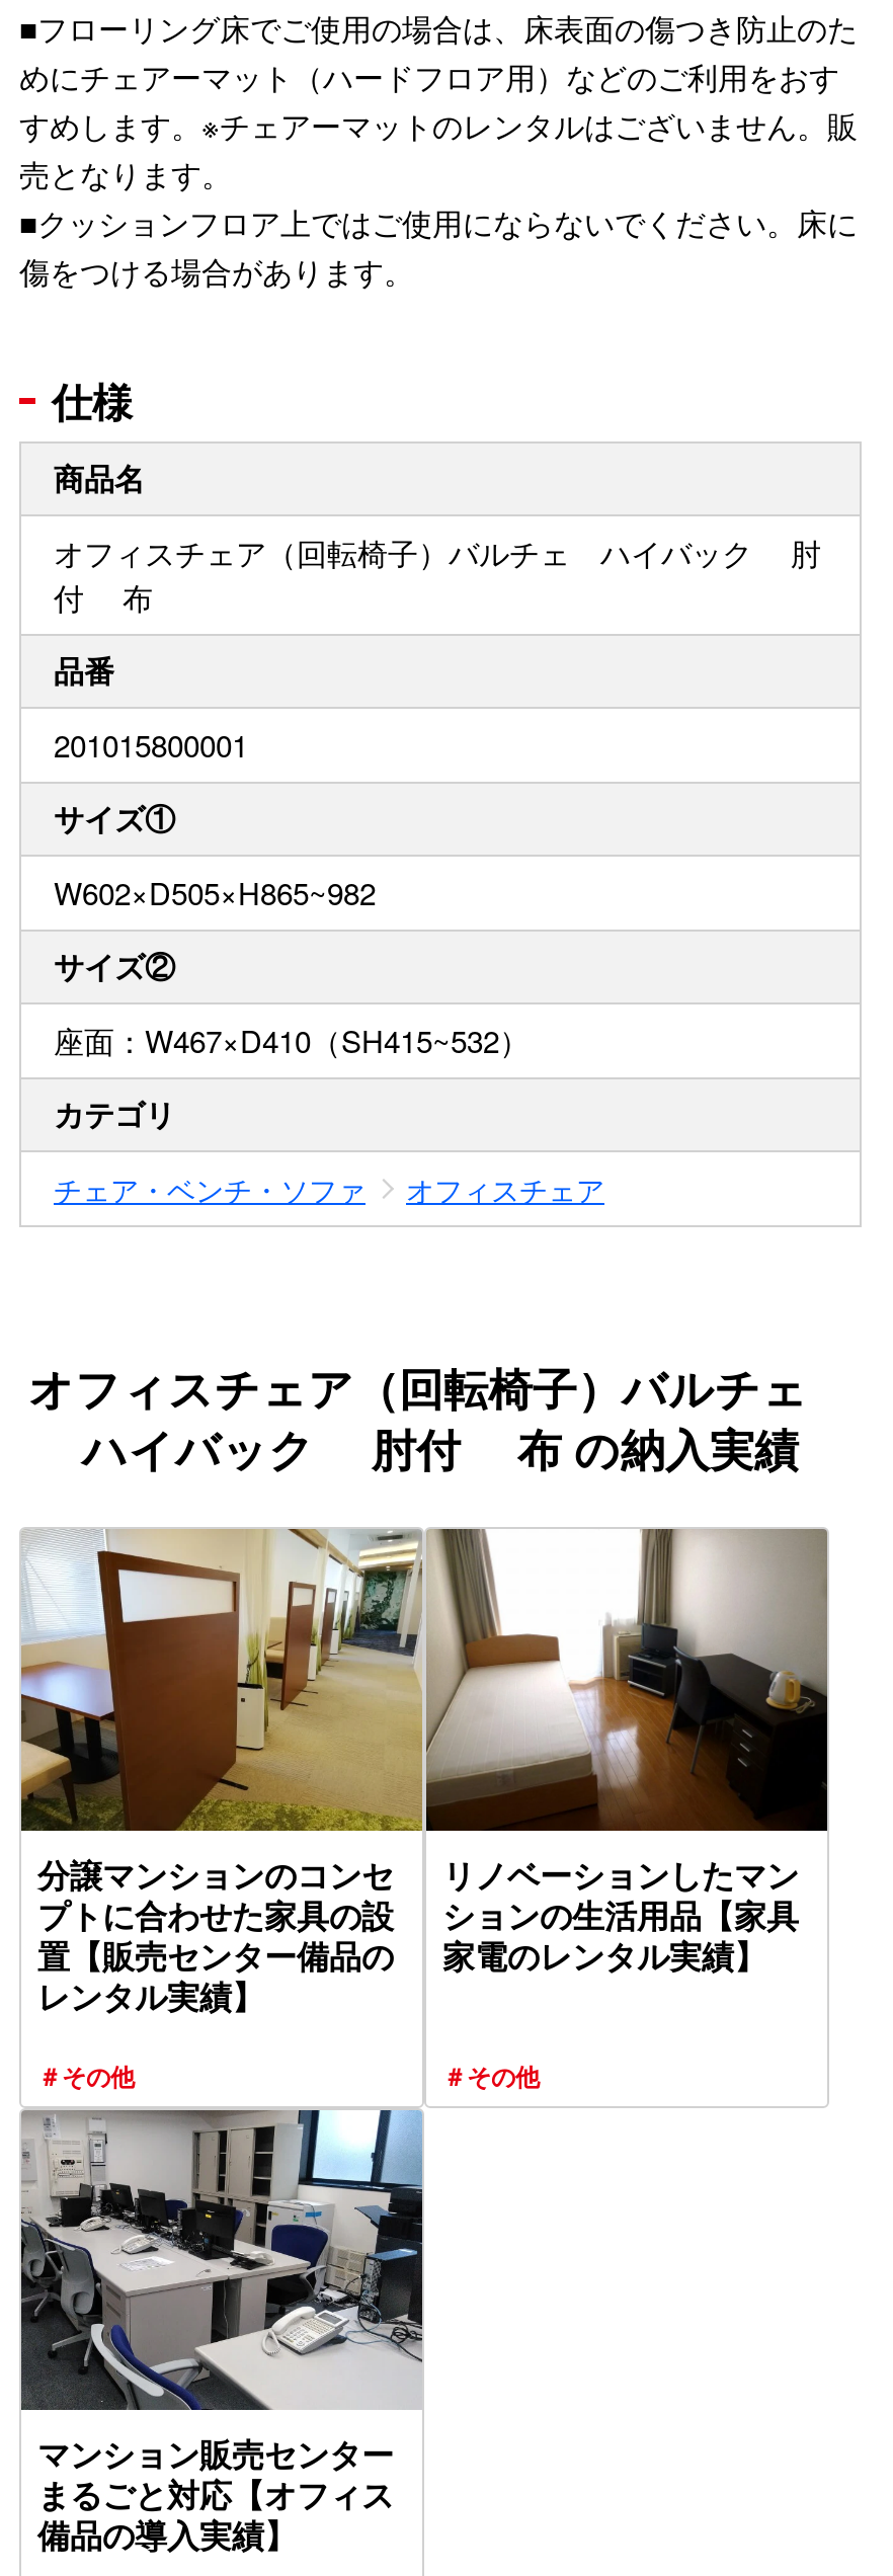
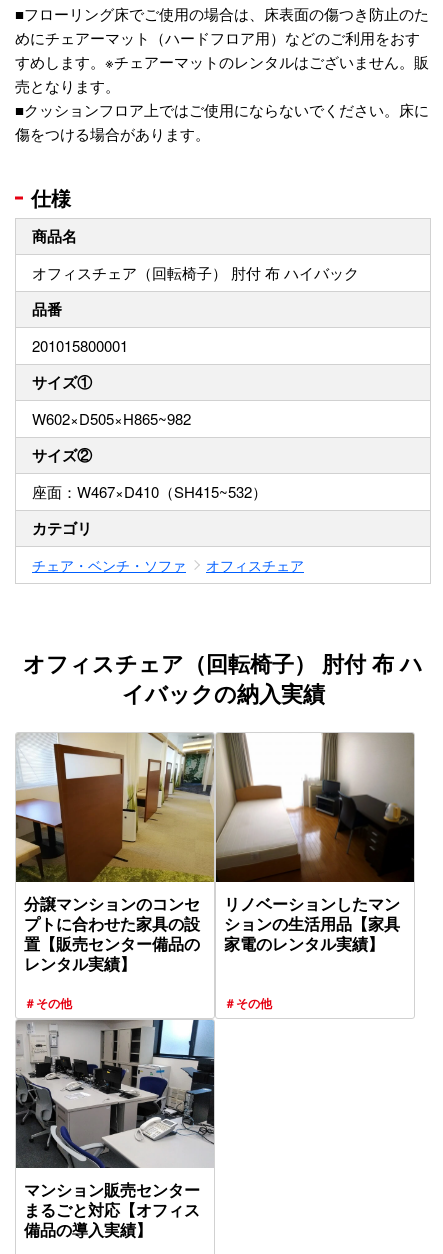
[54,531,821,618] オフィスチェア（回転椅子）バルチェ ハイバック 肘 | 付 布 -> [32,262,359,283] オフィスチェア（回転椅子） 肘付 布 ハイバック
[28,1355,853,1481] オフィスチェア（回転椅子）バルチェ | ハイバック 肘付 布 の納入実績 -> [23,647,423,709] オフィスチェア（回転椅子） 肘付 布 ハ | イバックの納入実績

